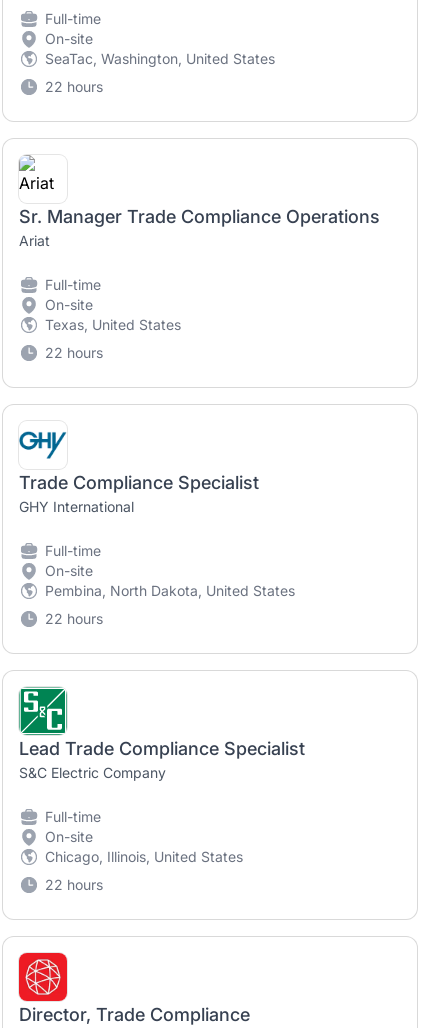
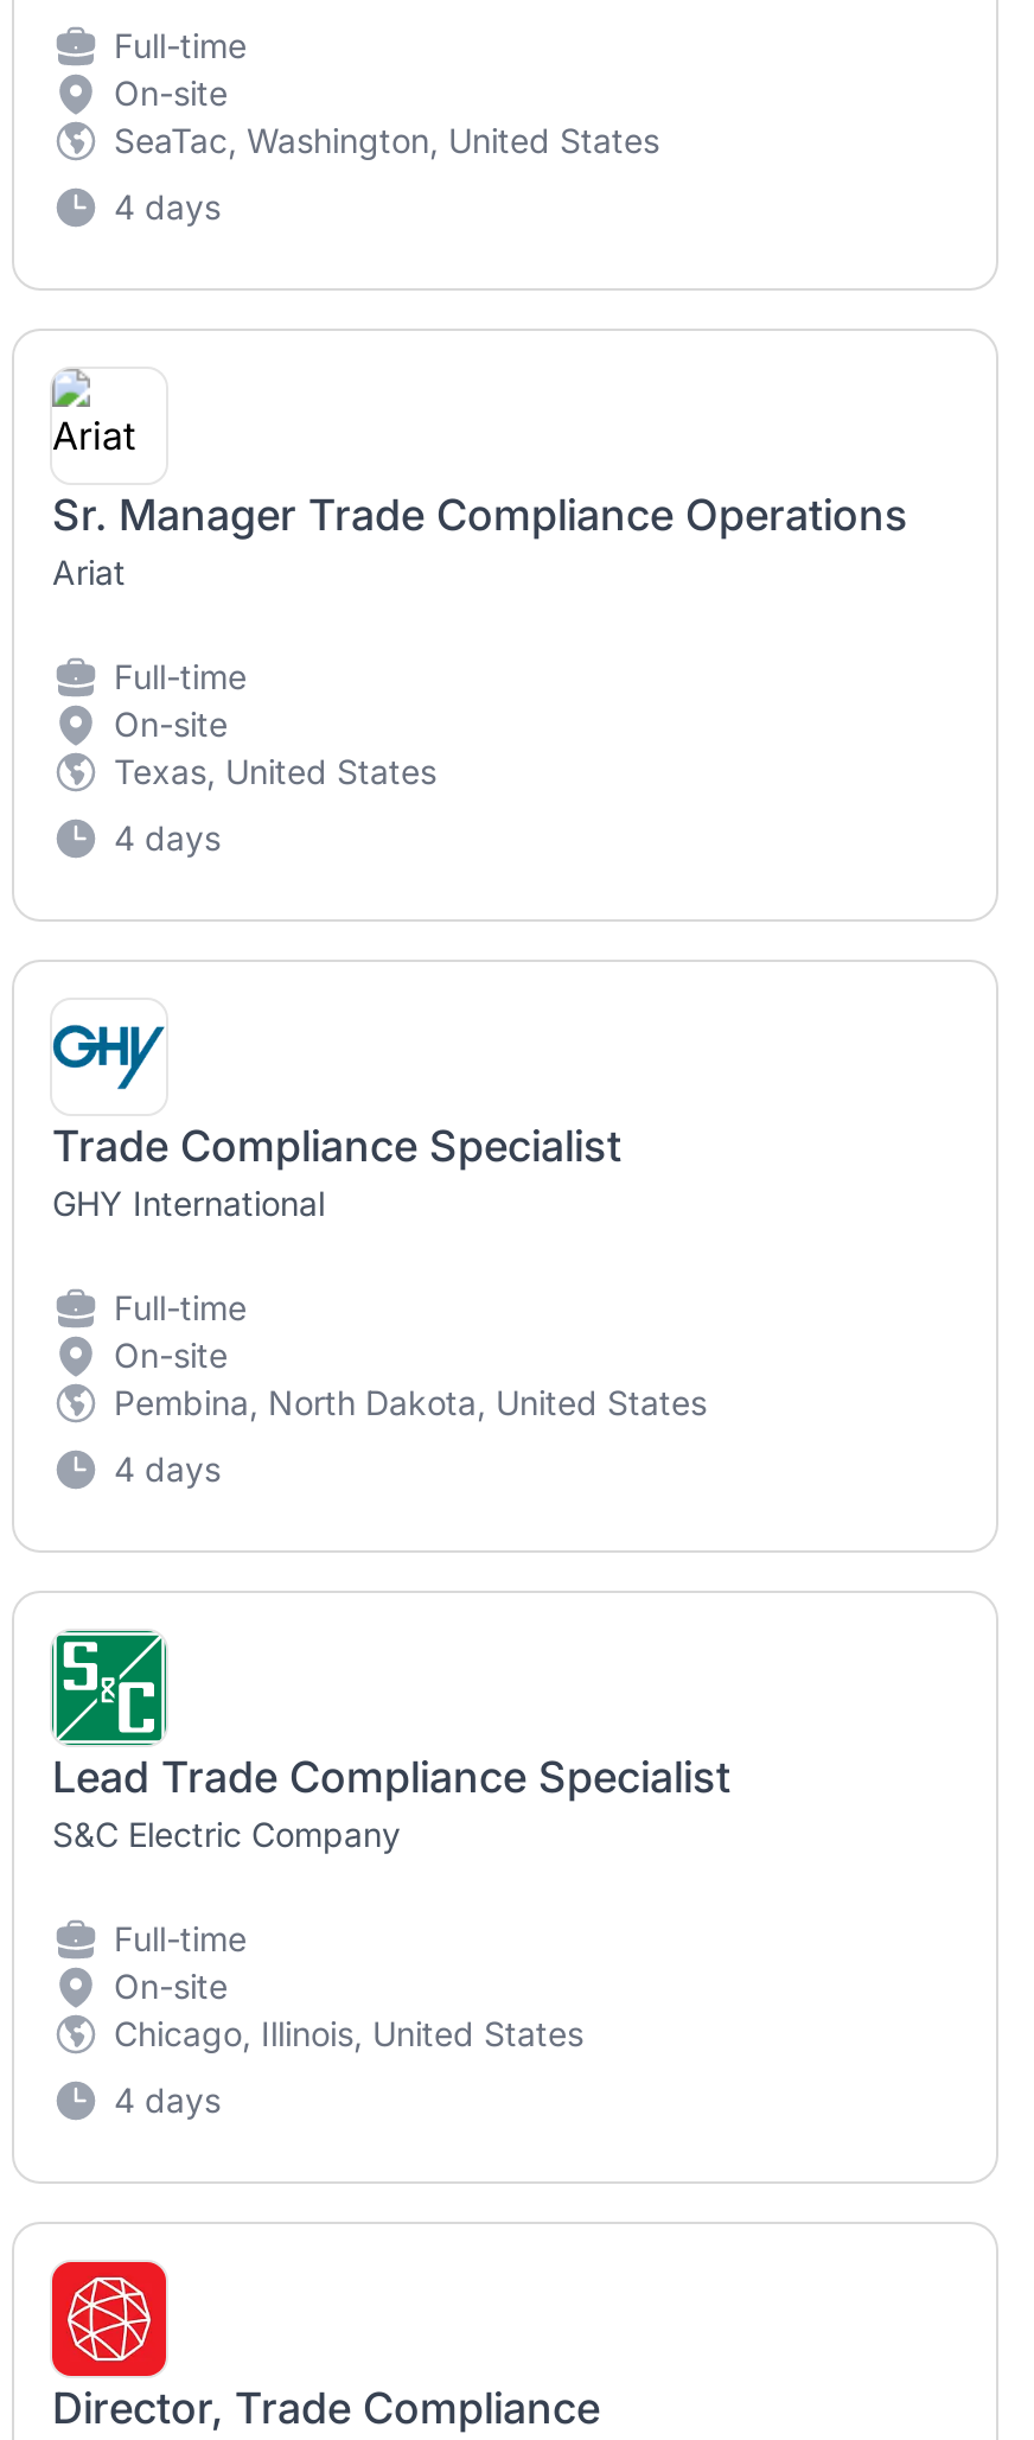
[45,78,103,95] 22 hours -> [114,186,221,227] 4 days
[45,344,103,361] 22 hours -> [114,817,221,858] 4 days
[45,610,103,627] 22 hours -> [114,1448,221,1489] 4 days
[45,876,103,893] 22 hours -> [114,2079,221,2120] 4 days

